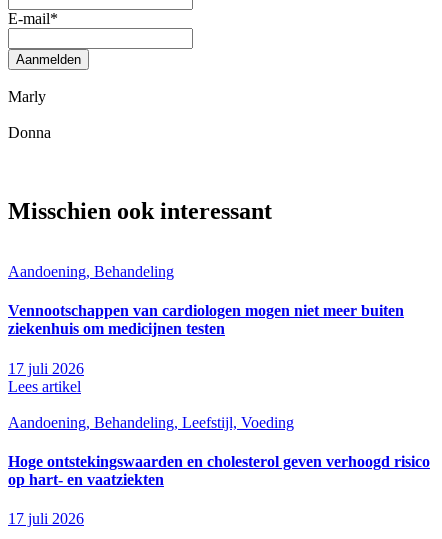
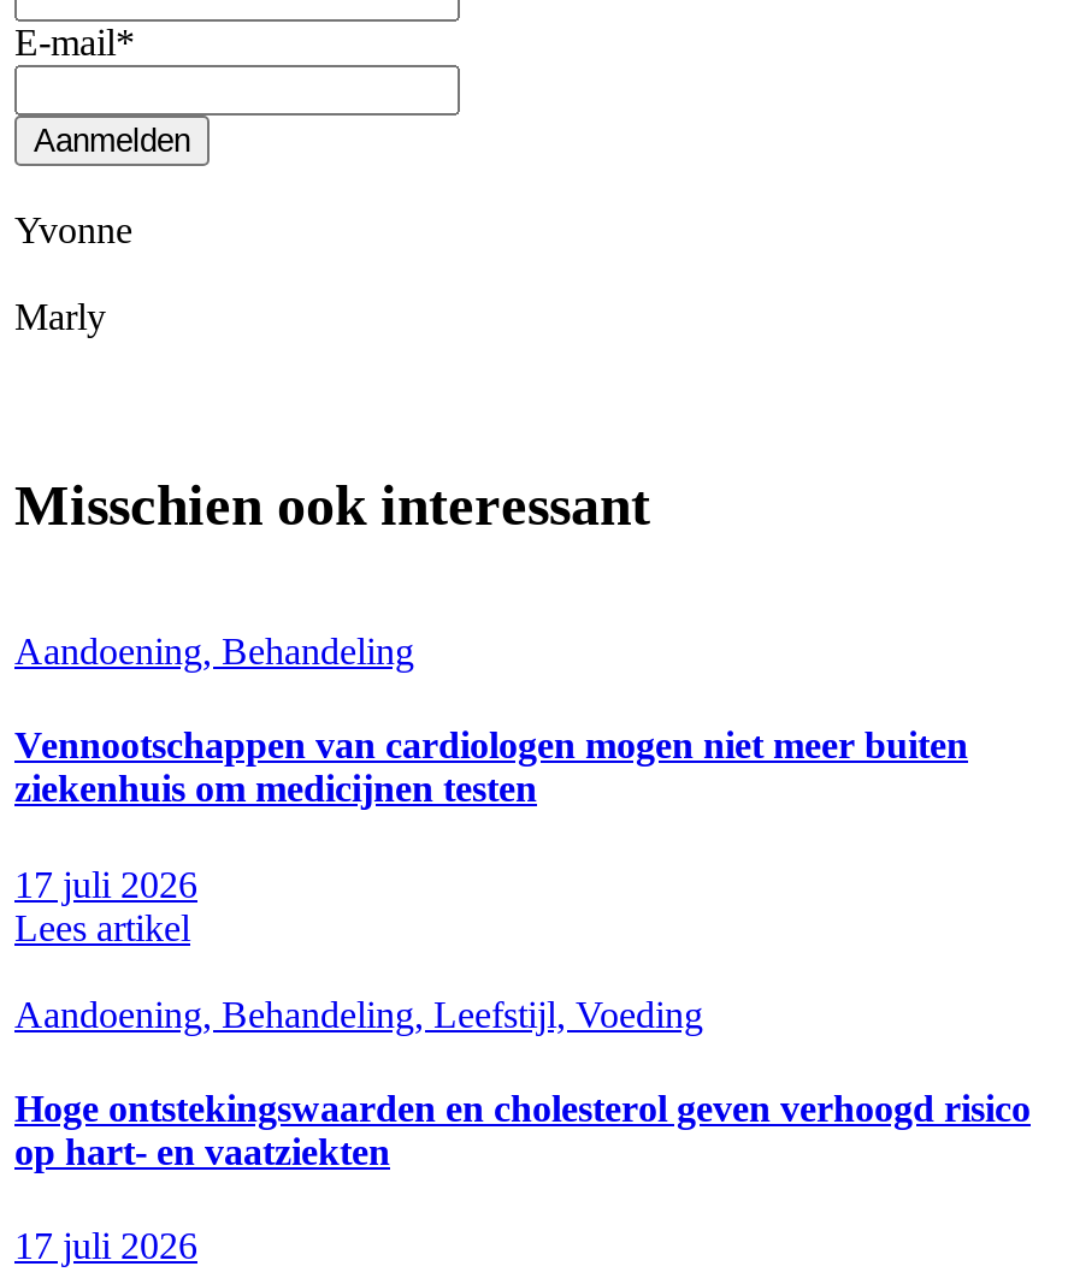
none -> [14,210,132,251] Yvonne
moved [8,88,46,105] -> [14,297,106,338]: Marly
[8,124,51,141] Donna -> none

